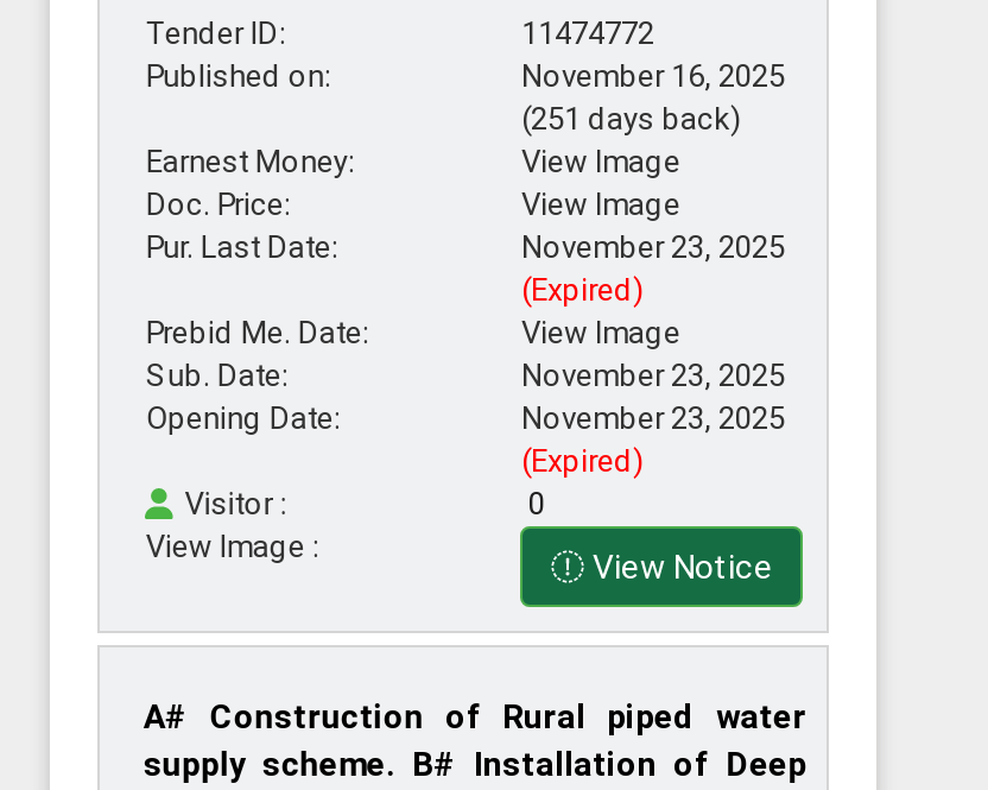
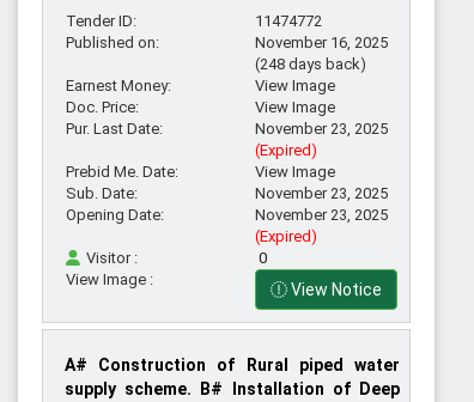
[521,101,742,137] (251 days back) -> [256,55,367,73] (248 days back)

